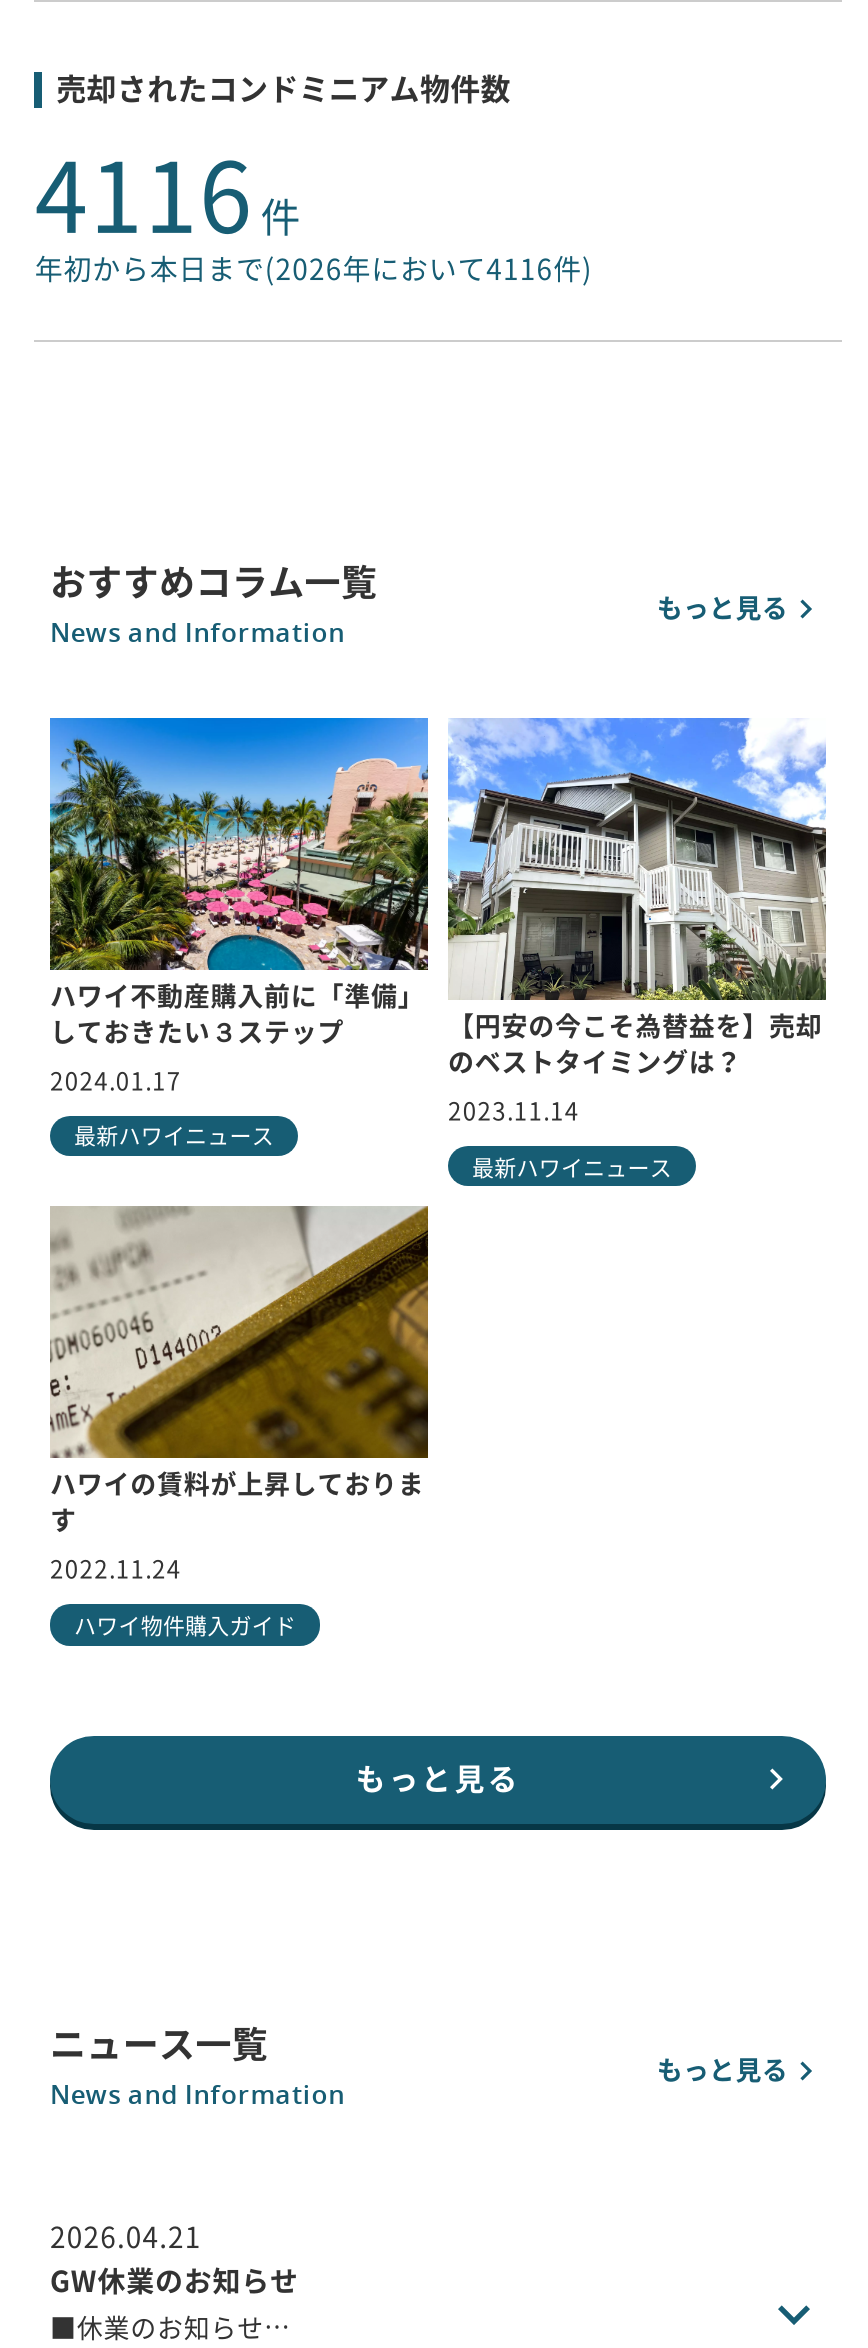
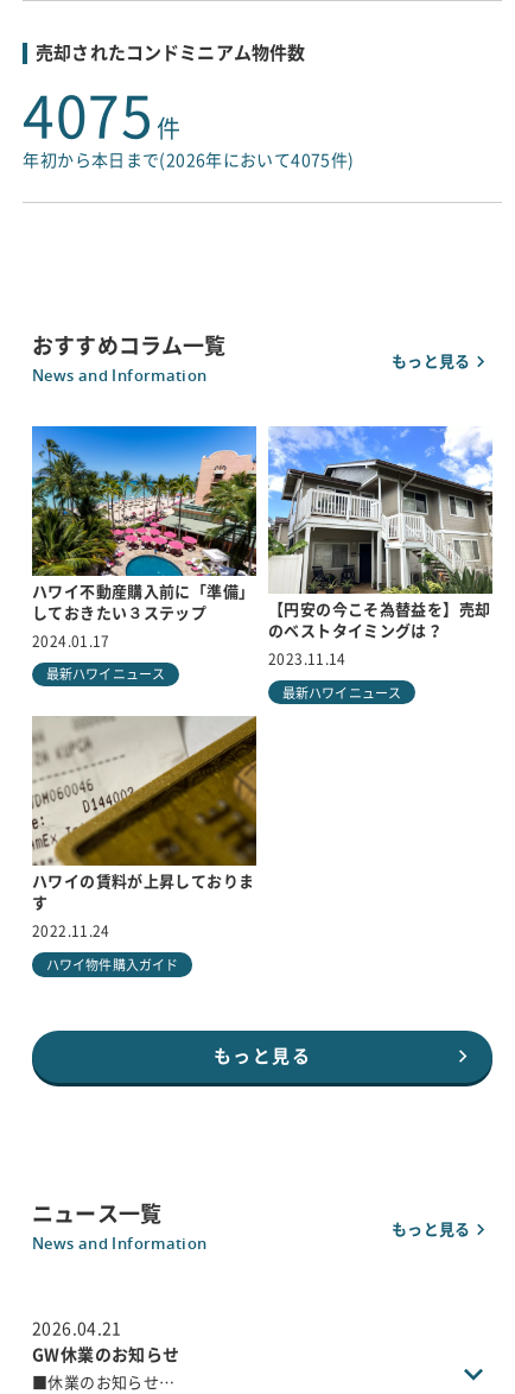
[35,147,301,243] 4116 件 -> [23,88,181,145] 4075 件
[35,255,593,283] 年初から本日まで(2026年において4116件) -> [23,152,354,168] 年初から本日まで(2026年において4075件)

